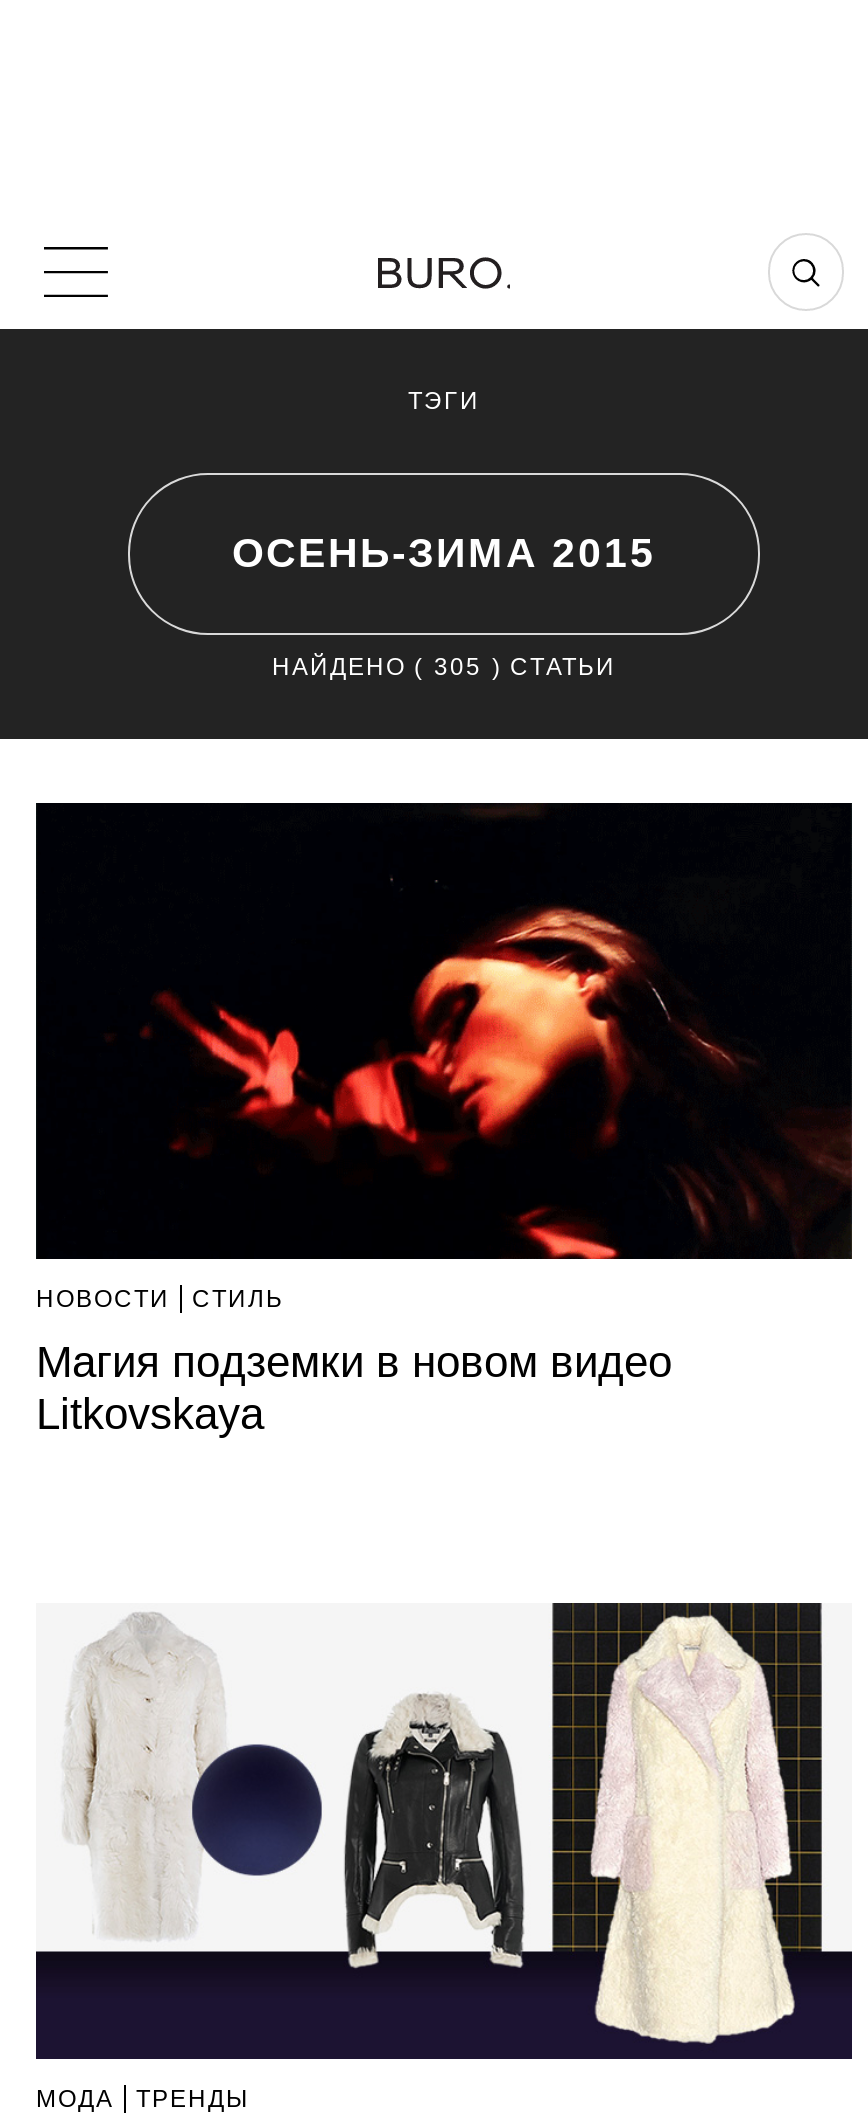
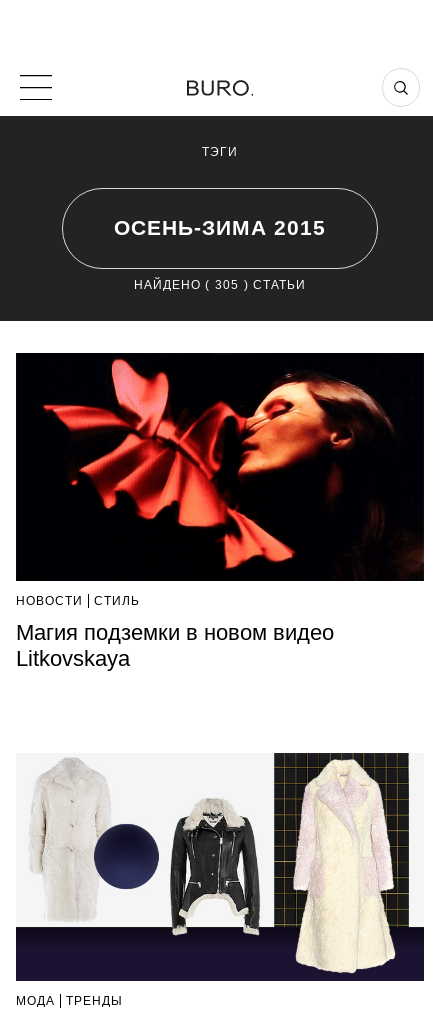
[90,809,852,1261] [image] -> [42,357,424,582] [image]

